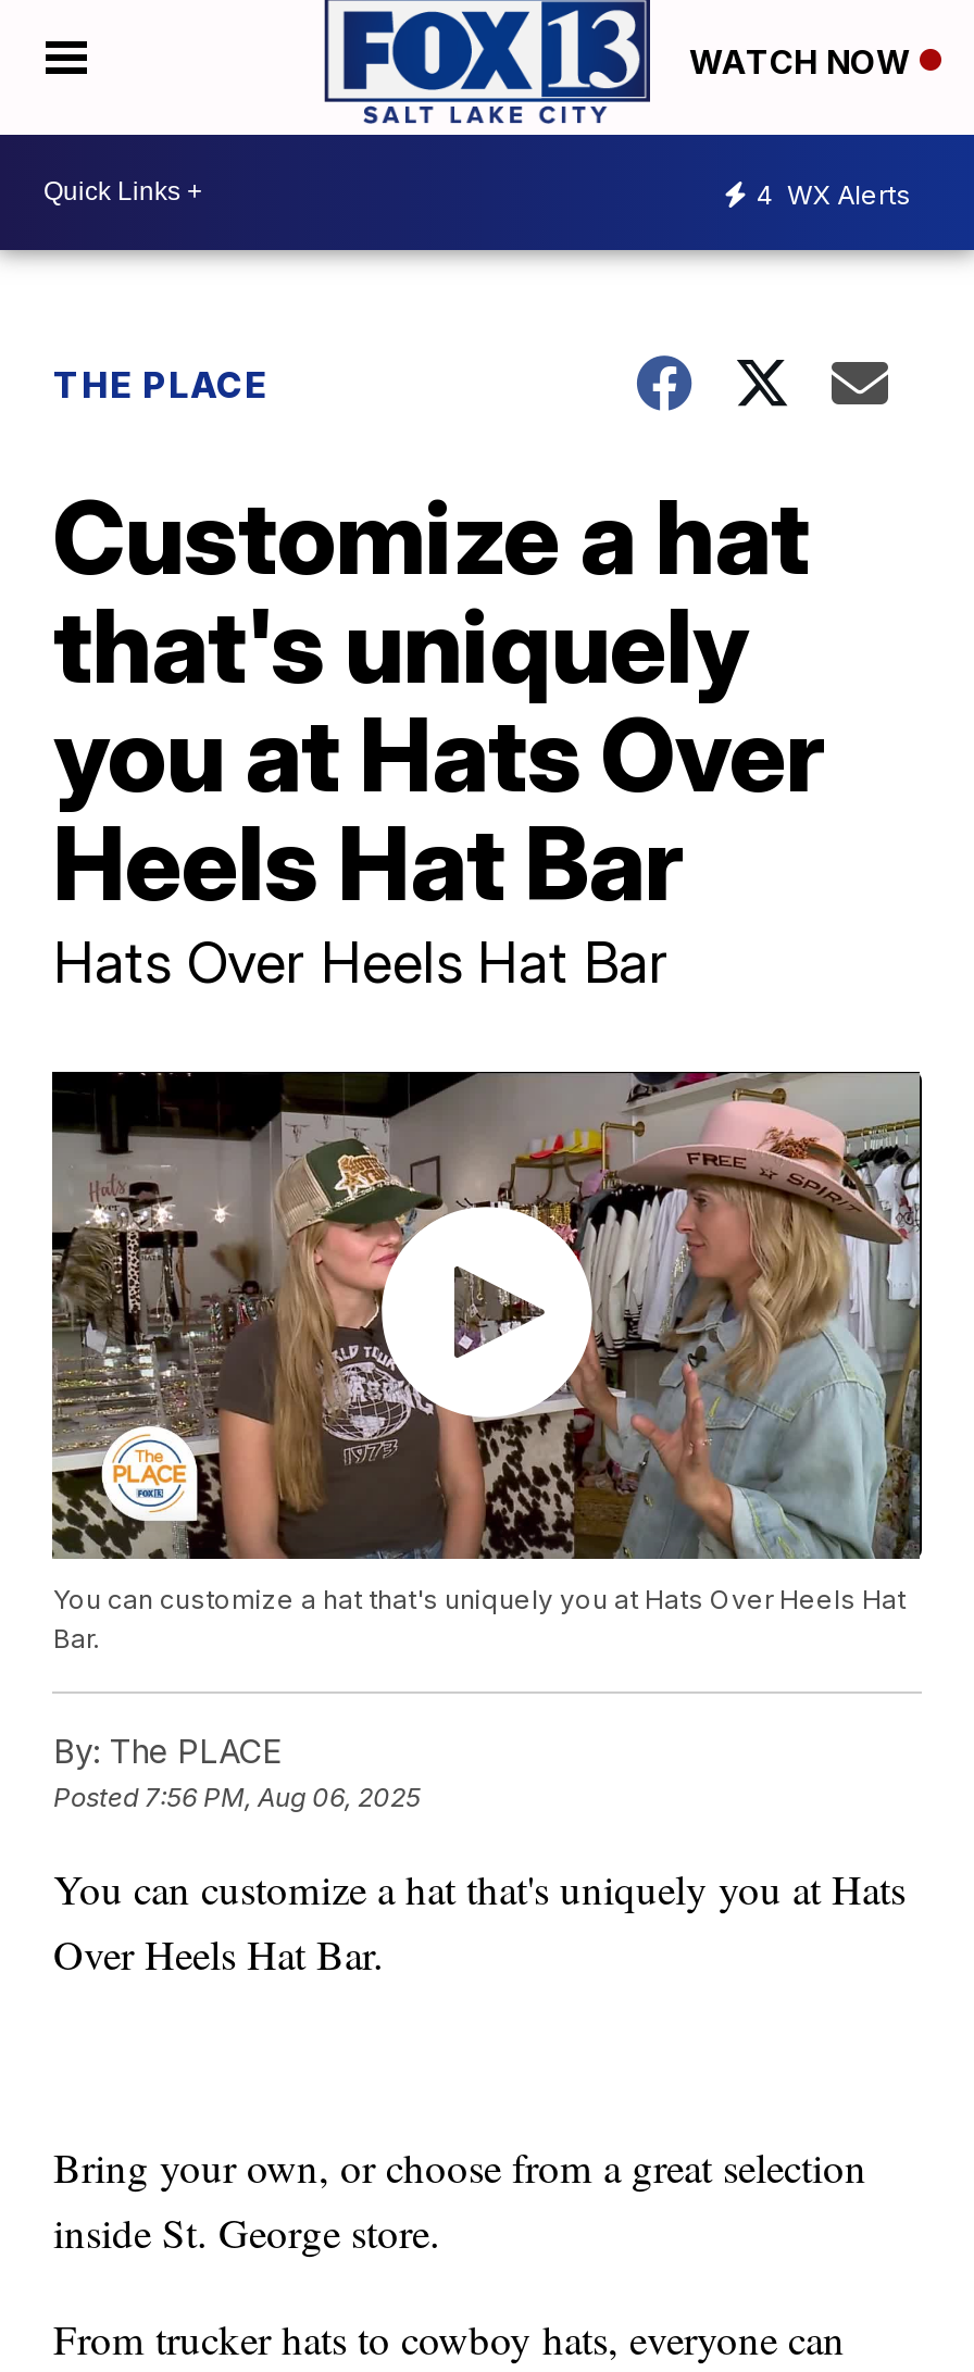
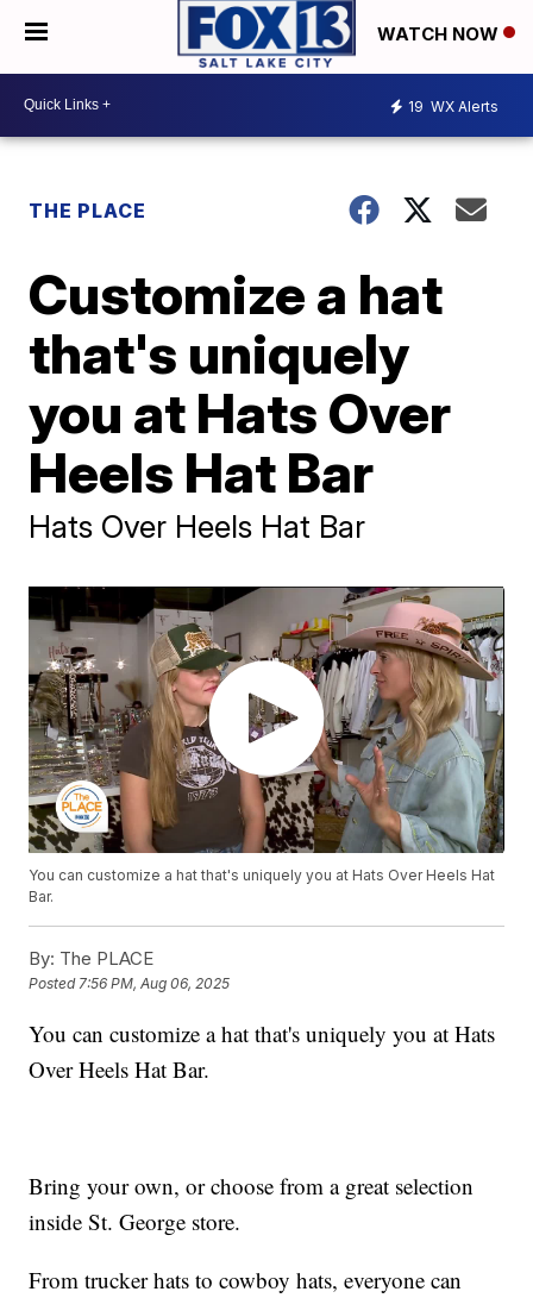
[757,179,911,211] 4 WX Alerts -> [408,98,498,116] 19 WX Alerts

